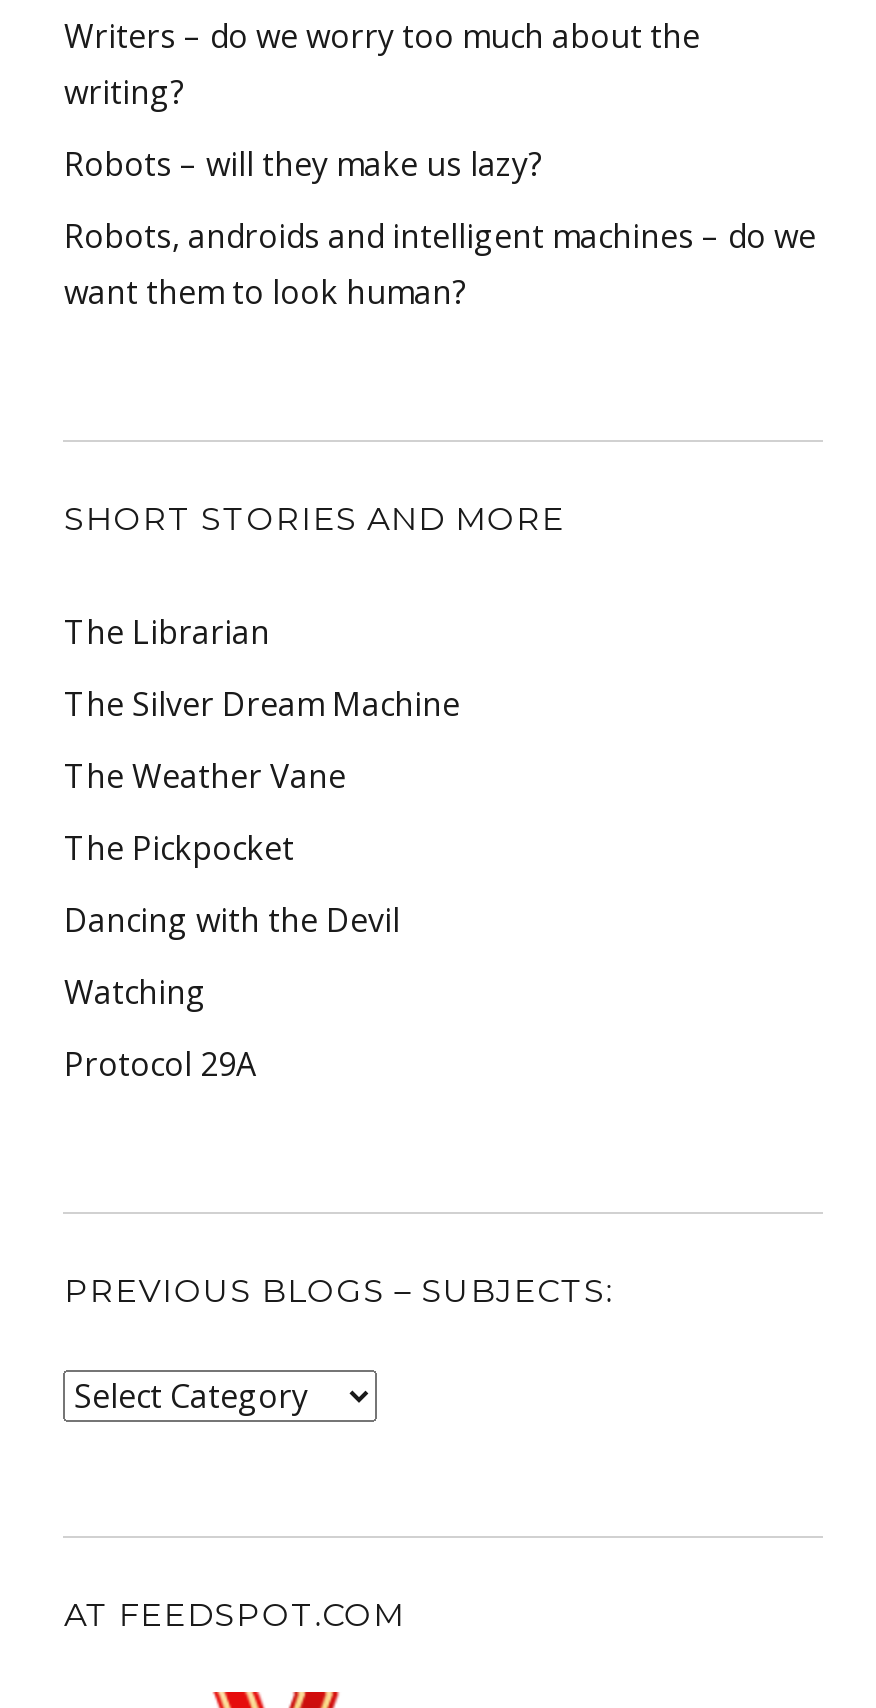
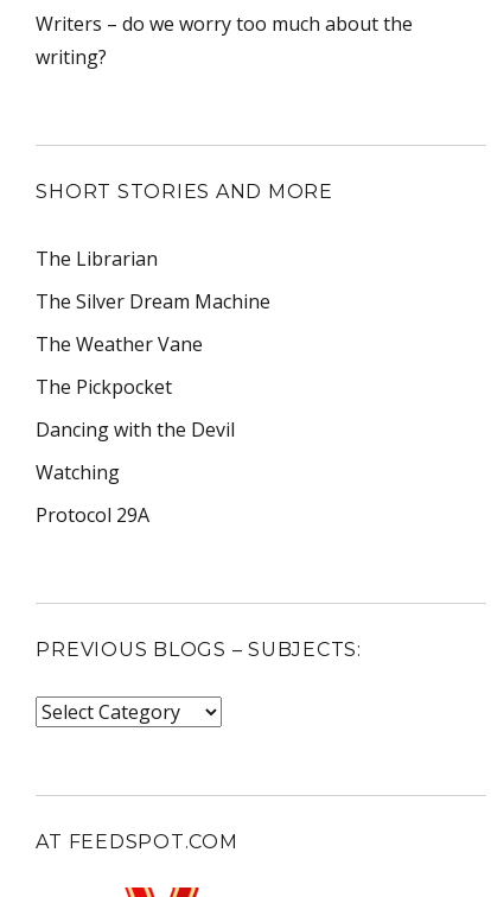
[64,141,816,313] Robots – will they make us lazy? | Robots, androids and intelligent machines – do we | want them to look human? -> none

